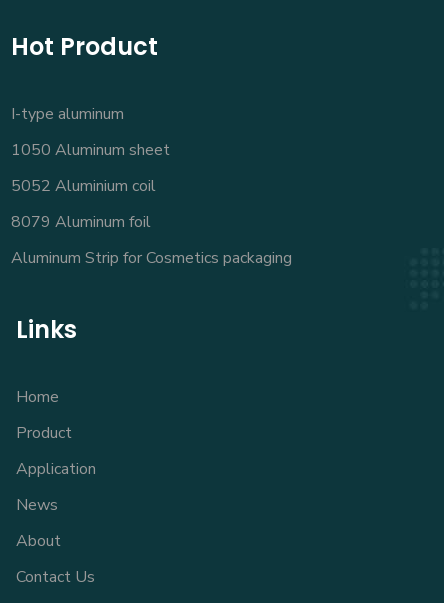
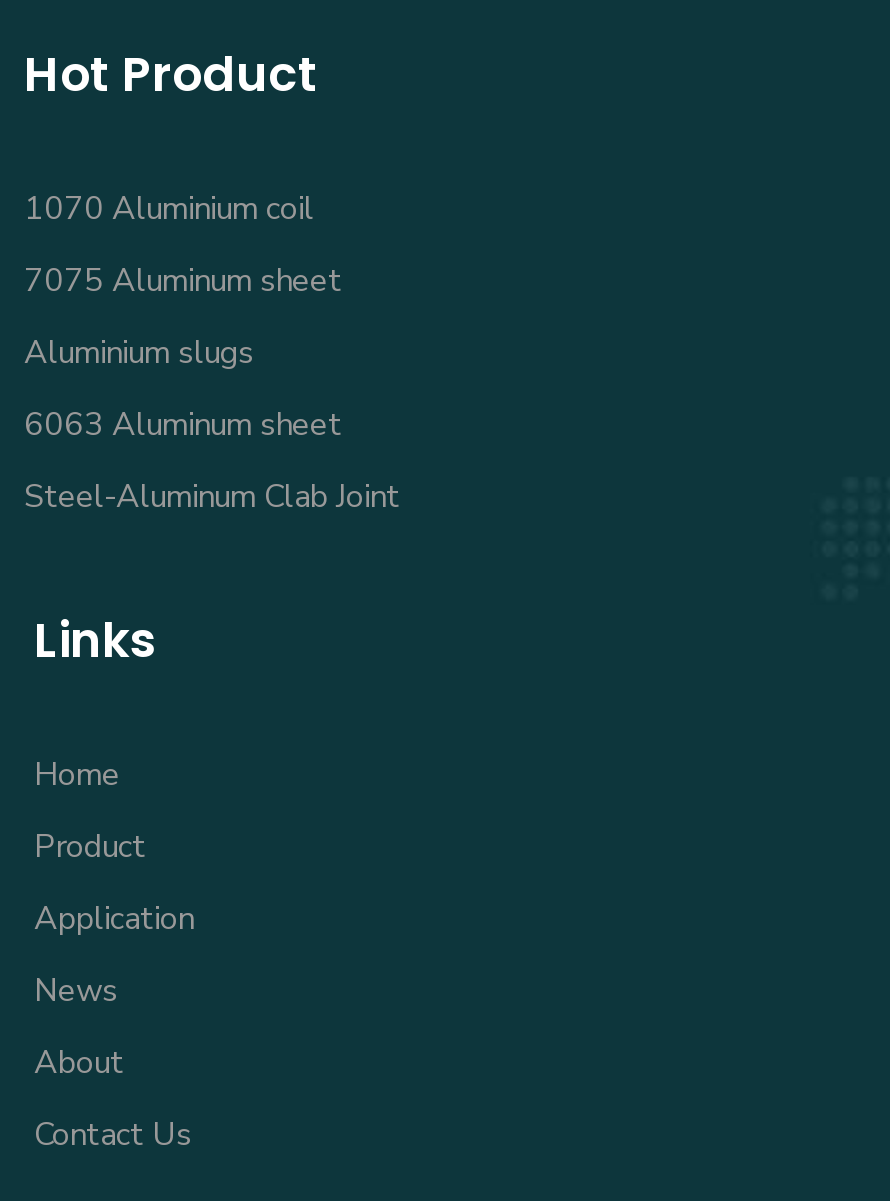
[11,103,124,125] I-type aluminum -> [24,187,314,231] 1070 Aluminium coil
[11,139,170,161] 1050 Aluminum sheet -> [24,259,342,303] 7075 Aluminum sheet
[11,175,156,197] 5052 Aluminium coil -> [24,331,254,375] Aluminium slugs
[11,211,151,233] 8079 Aluminum foil -> [24,403,342,447] 6063 Aluminum sheet
[11,247,292,269] Aluminum Strip for Cosmetics packaging -> [24,475,400,519] Steel-Aluminum Clab Joint

